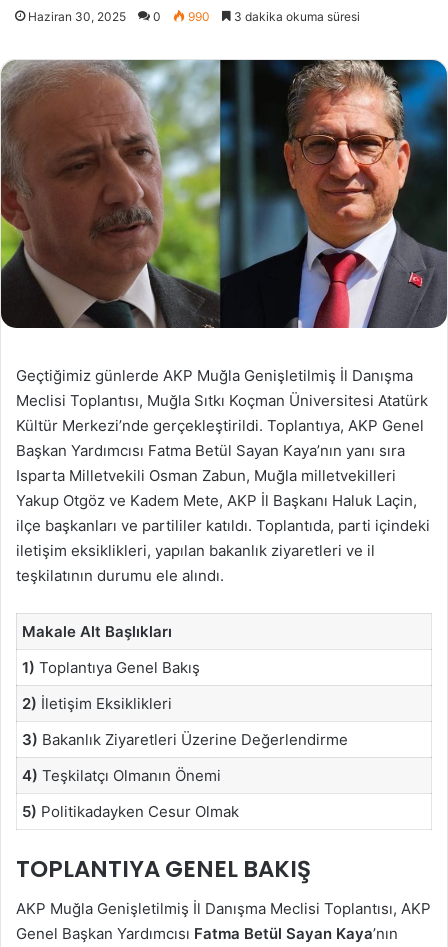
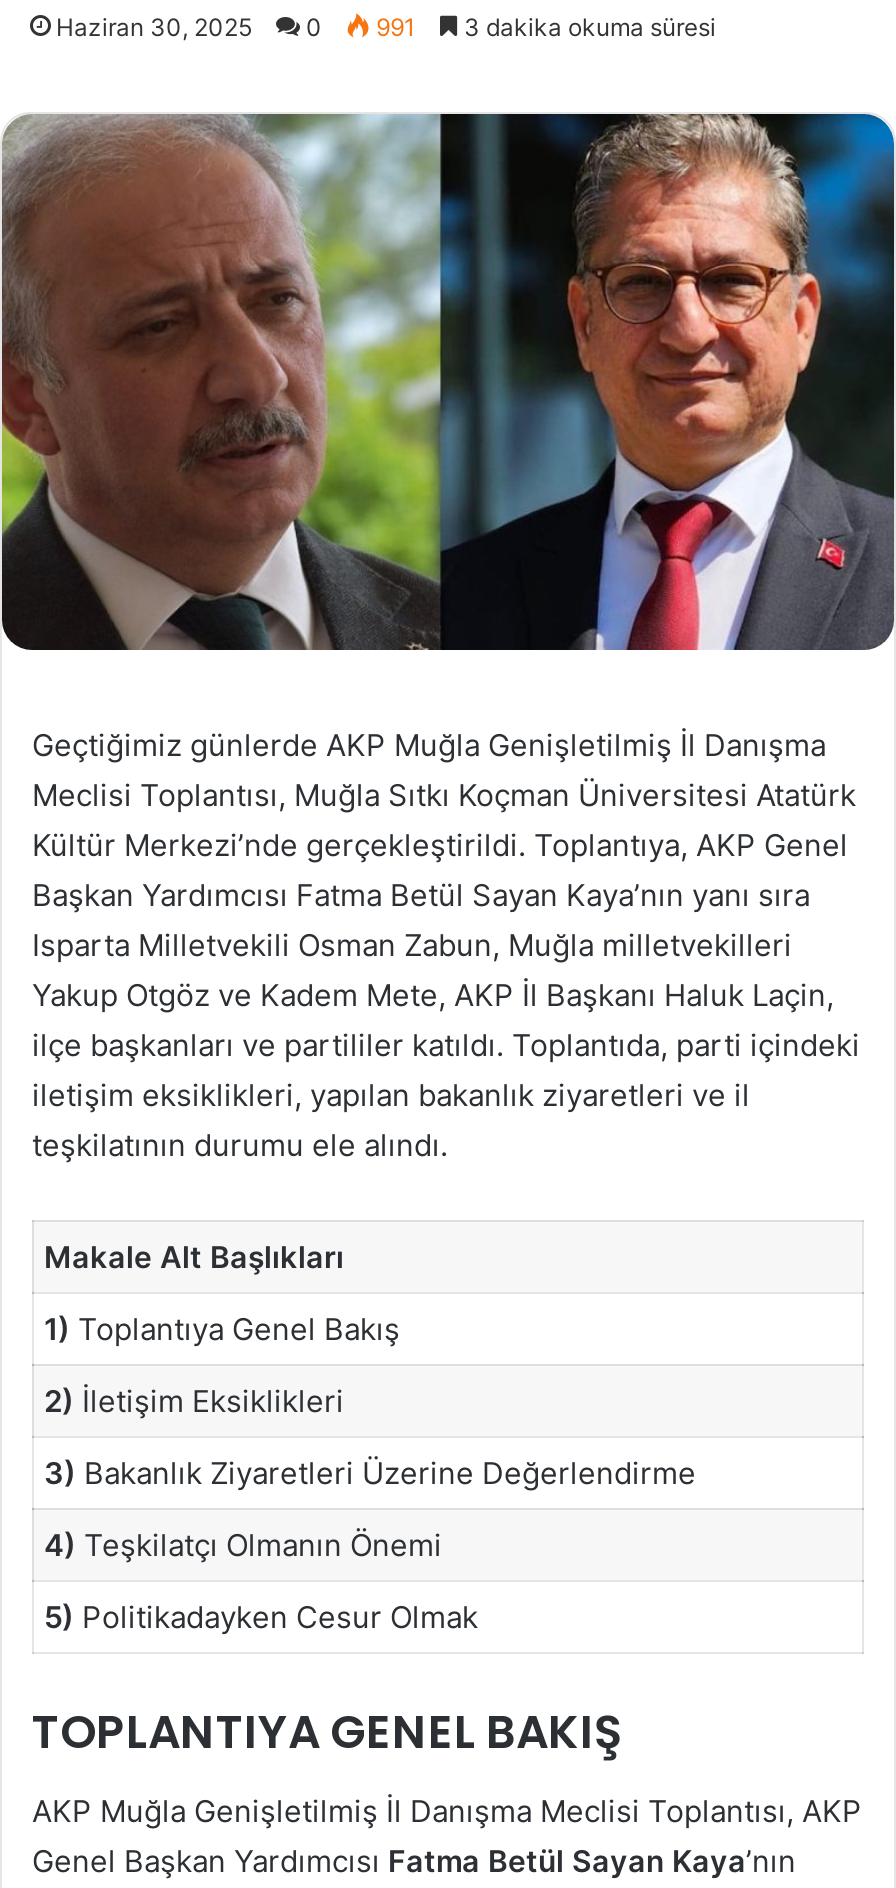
[28,9,360,24] Haziran 30, 2025 0 990 3 dakika okuma süresi -> [56,11,716,41] Haziran 30, 2025 0 991 3 dakika okuma süresi

